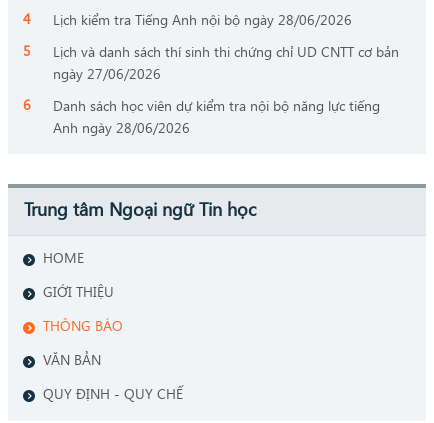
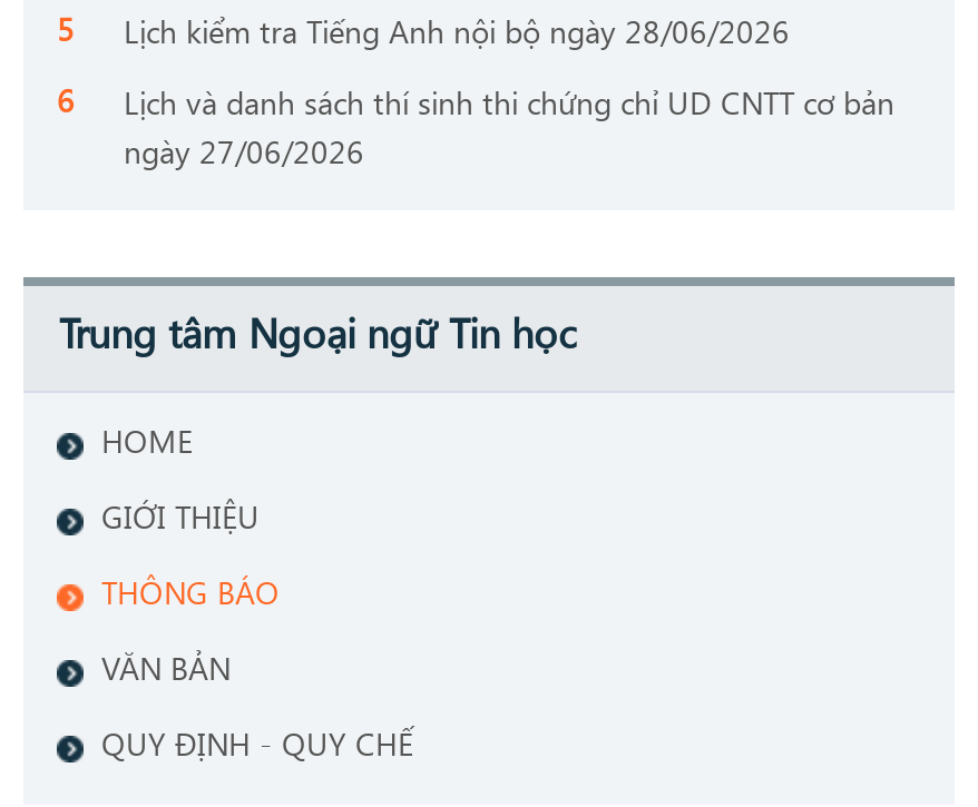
[53,96,380,137] Danh sách học viên dự kiểm tra nội bộ năng lực tiếng | Anh ngày 28/06/2026 -> none

